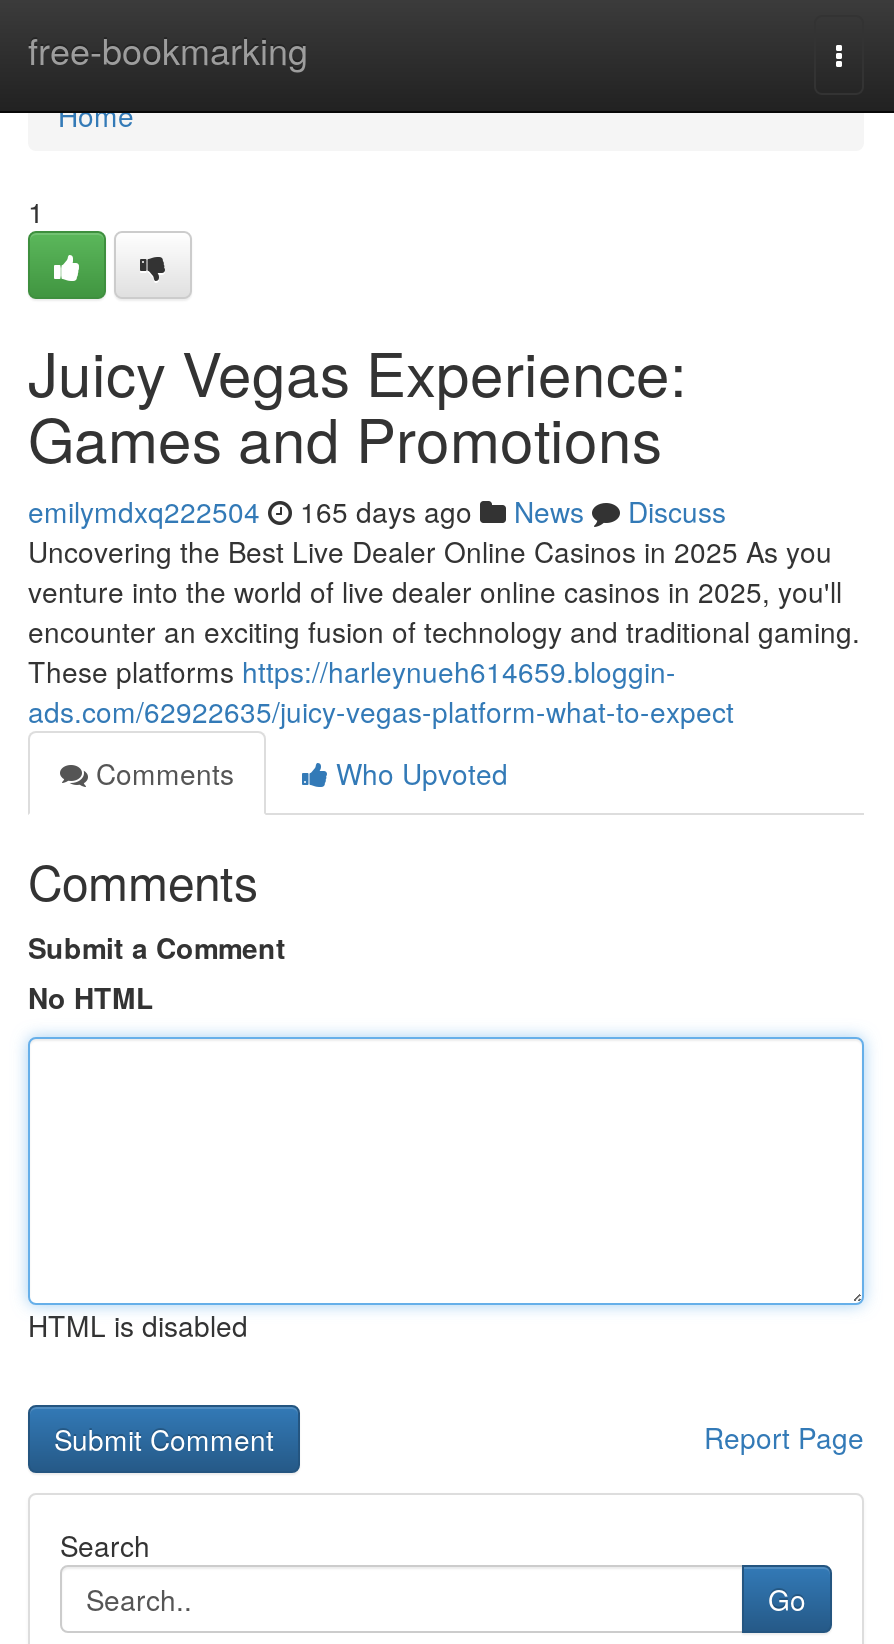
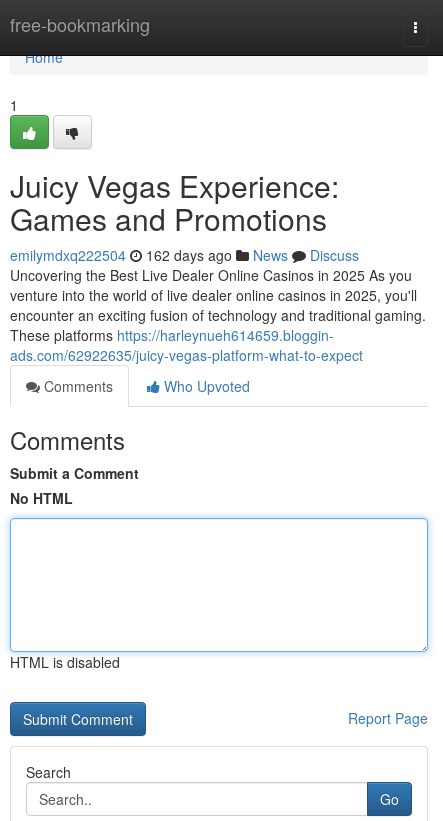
[28,491,726,531] emilymdxq222504 165 days ago News Discuss -> [10,245,359,265] emilymdxq222504 162 days ago News Discuss

